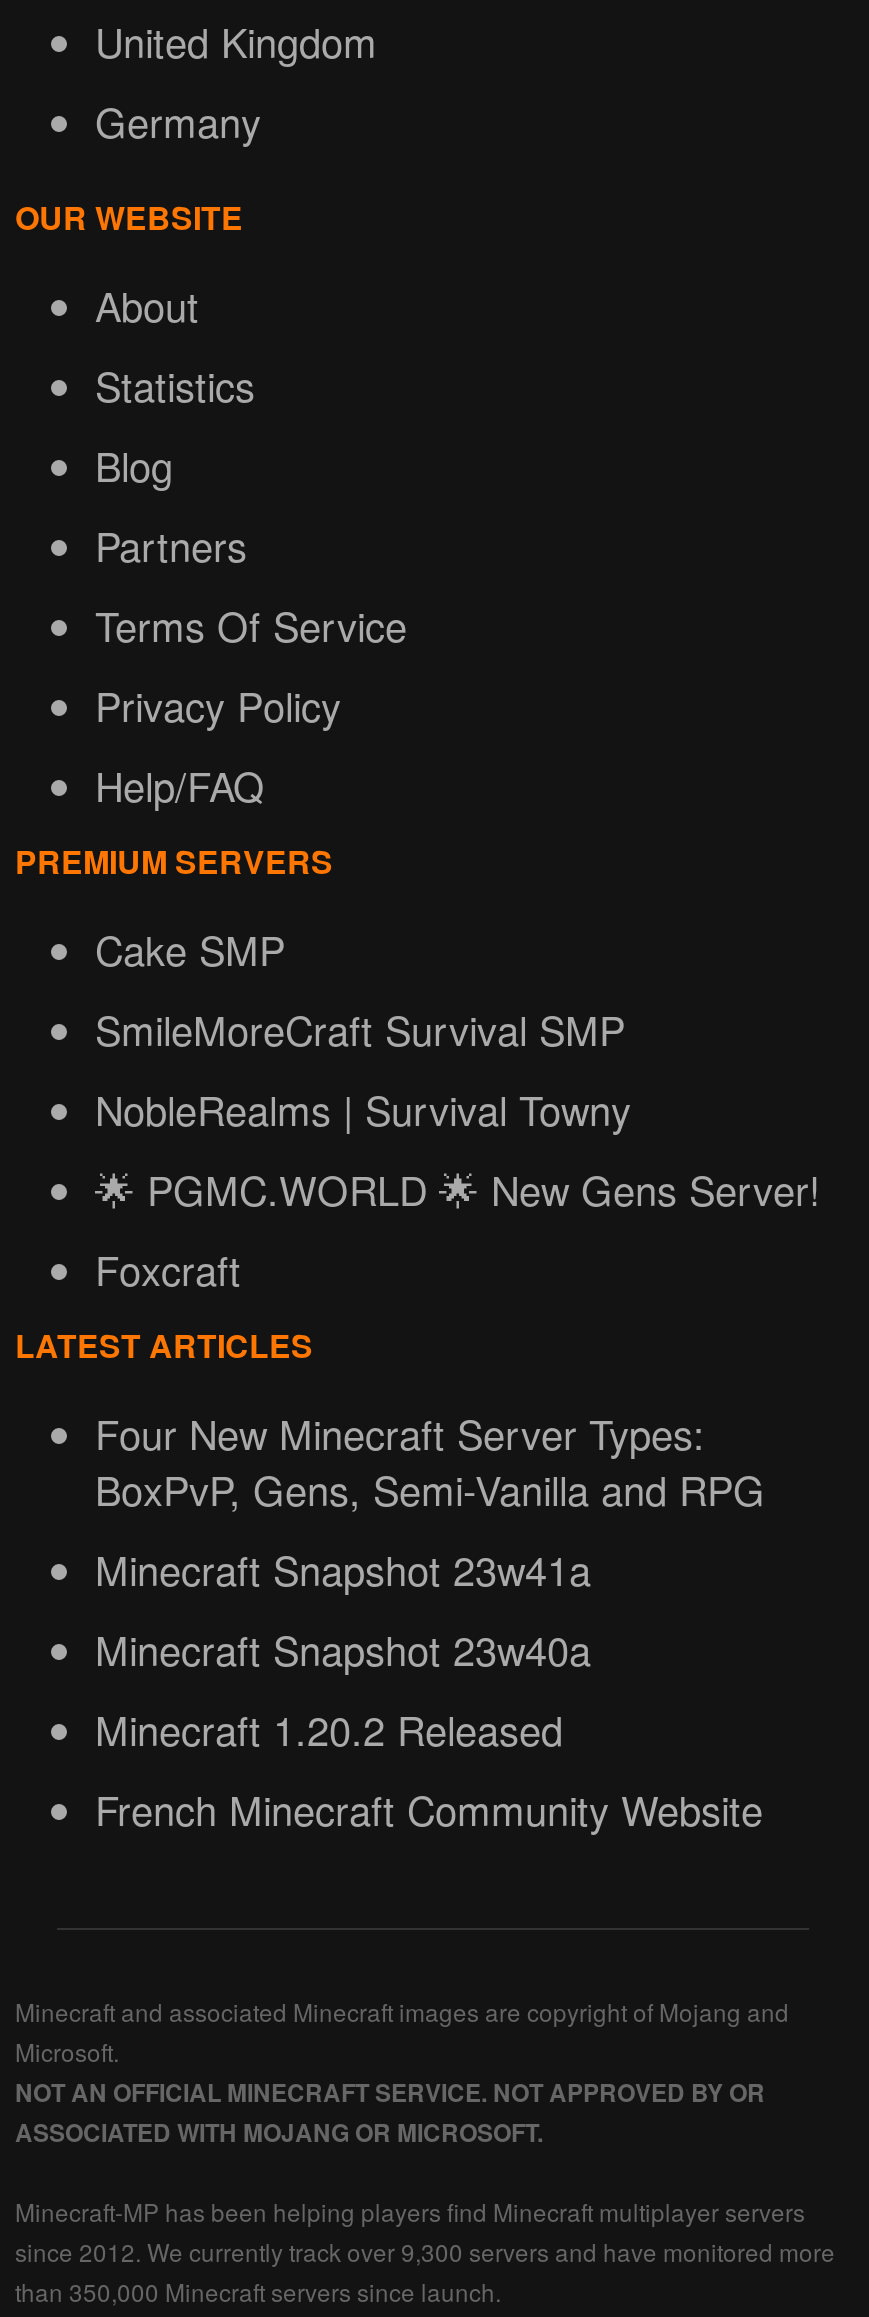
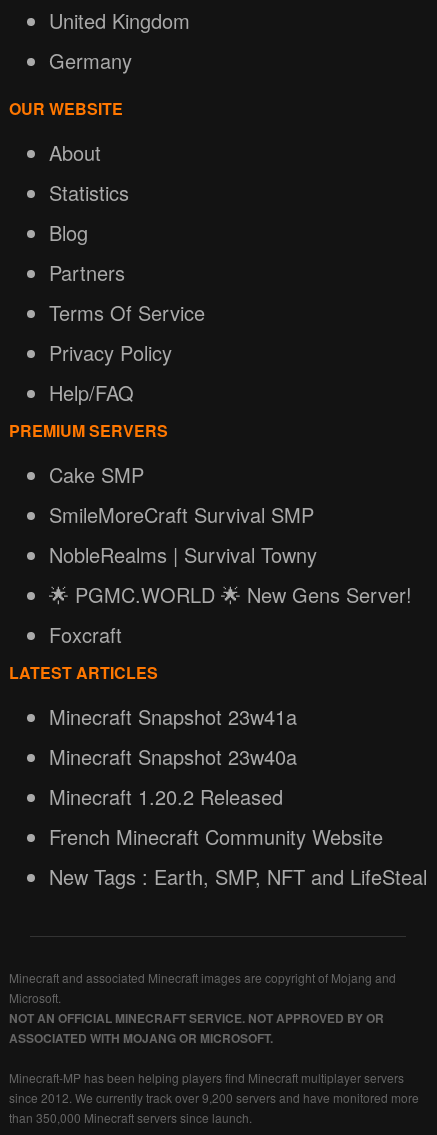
[95,1404,765,1518] Four New Minecraft Server Types: | BoxPvP, Gens, Semi-Vanilla and RPG -> none
moved [95,1540,763,1838] -> [49,702,383,851]: Minecraft Snapshot 23w41a | Minecraft Snapshot 23w40a | Minecraft 1.20.2 Released | French Minecraft Community Website
none -> [49,862,427,891] New Tags : Earth, SMP, NFT and LifeSteal
[15,2234,835,2268] since 2012. We currently track over 9,300 servers and have monitored more -> [9,1089,419,1106] since 2012. We currently track over 9,200 servers and have monitored more

